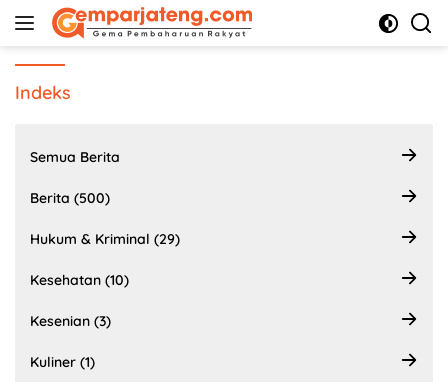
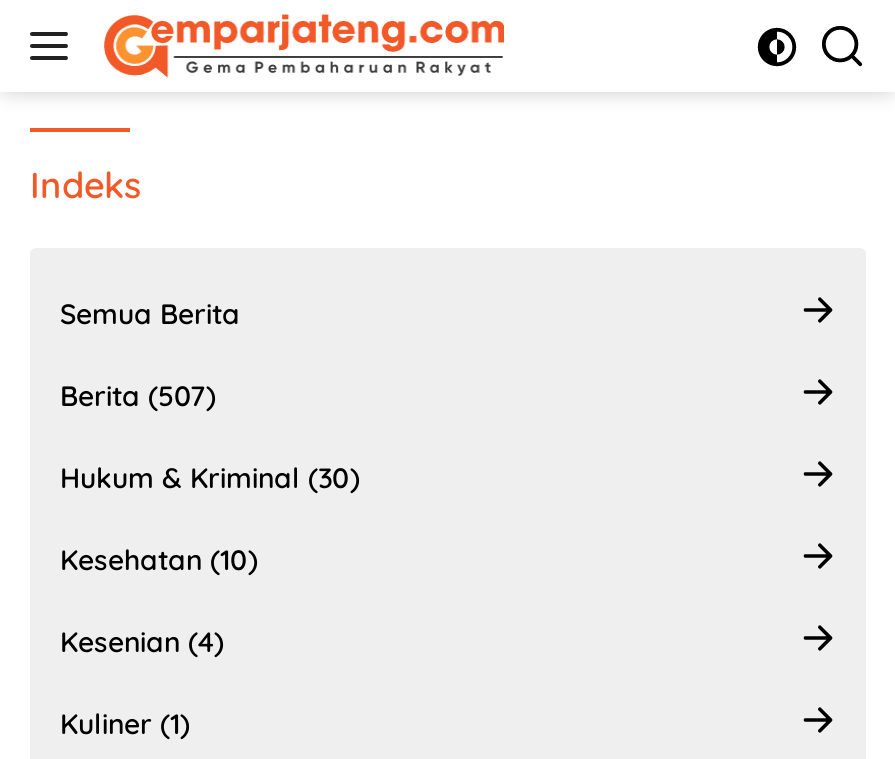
[30,189,110,207] Berita (500) -> [60,378,216,414] Berita (507)
[30,230,180,248] Hukum & Kriminal (29) -> [60,460,360,496] Hukum & Kriminal (30)
[30,312,111,330] Kesenian (3) -> [60,624,224,660] Kesenian (4)

